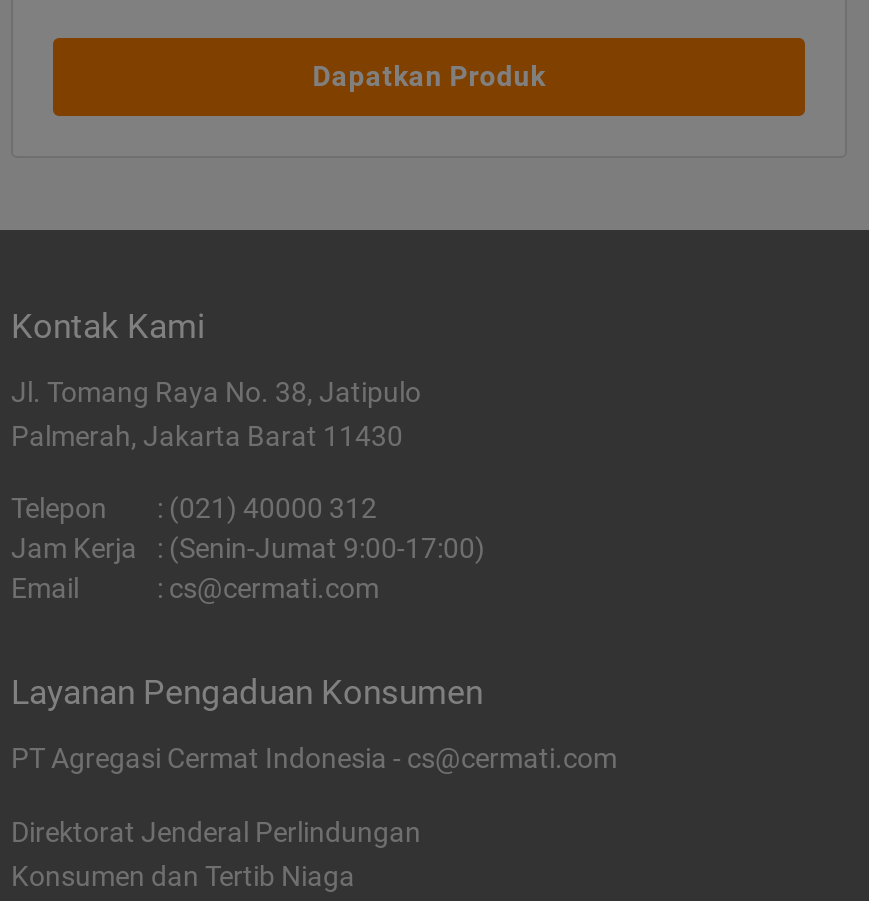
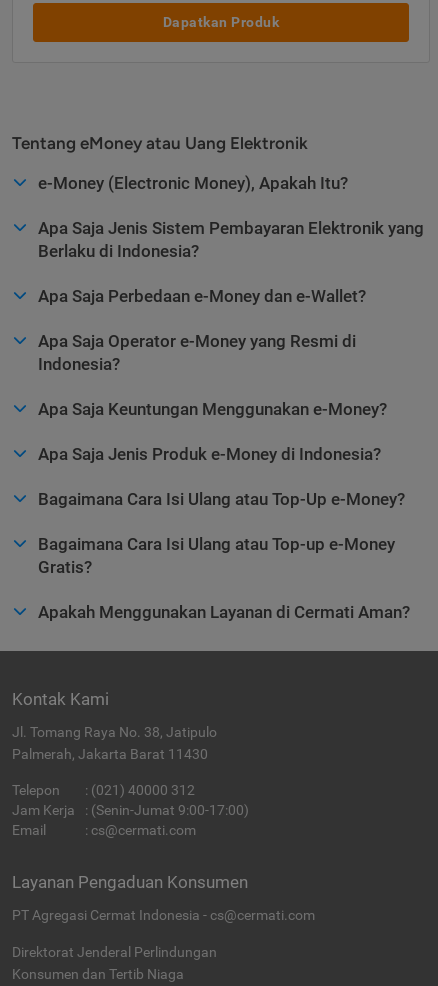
none -> [12,133,424,621] Tentang eMoney atau Uang Elektronik | e-Money (Electronic Money), Apakah Itu? | Apa Saja Jenis Sistem Pembayaran Elektronik yang | Berlaku di Indonesia? | Apa Saja Perbedaan e-Money dan e-Wallet? | Apa Saja Operator e-Money yang Resmi di | Indonesia? | Apa Saja Keuntungan Menggunakan e-Money? | Apa Saja Jenis Produk e-Money di Indonesia? | Bagaimana Cara Isi Ulang atau Top-Up e-Money? | Bagaimana Cara Isi Ulang atau Top-up e-Money | Gratis? | Apakah Menggunakan Layanan di Cermati Aman?

